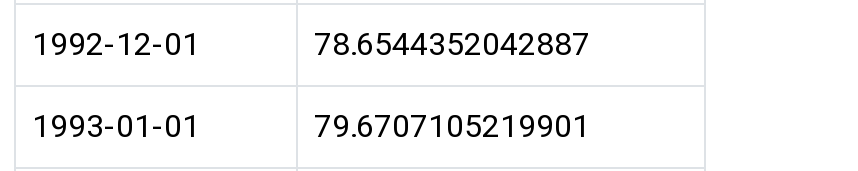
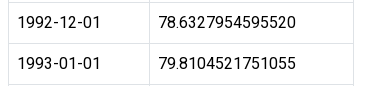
[314,25,590,63] 78.6544352042887 -> [158,13,296,32] 78.6327954595520
[314,107,590,145] 79.6707105219901 -> [158,54,296,73] 79.8104521751055

